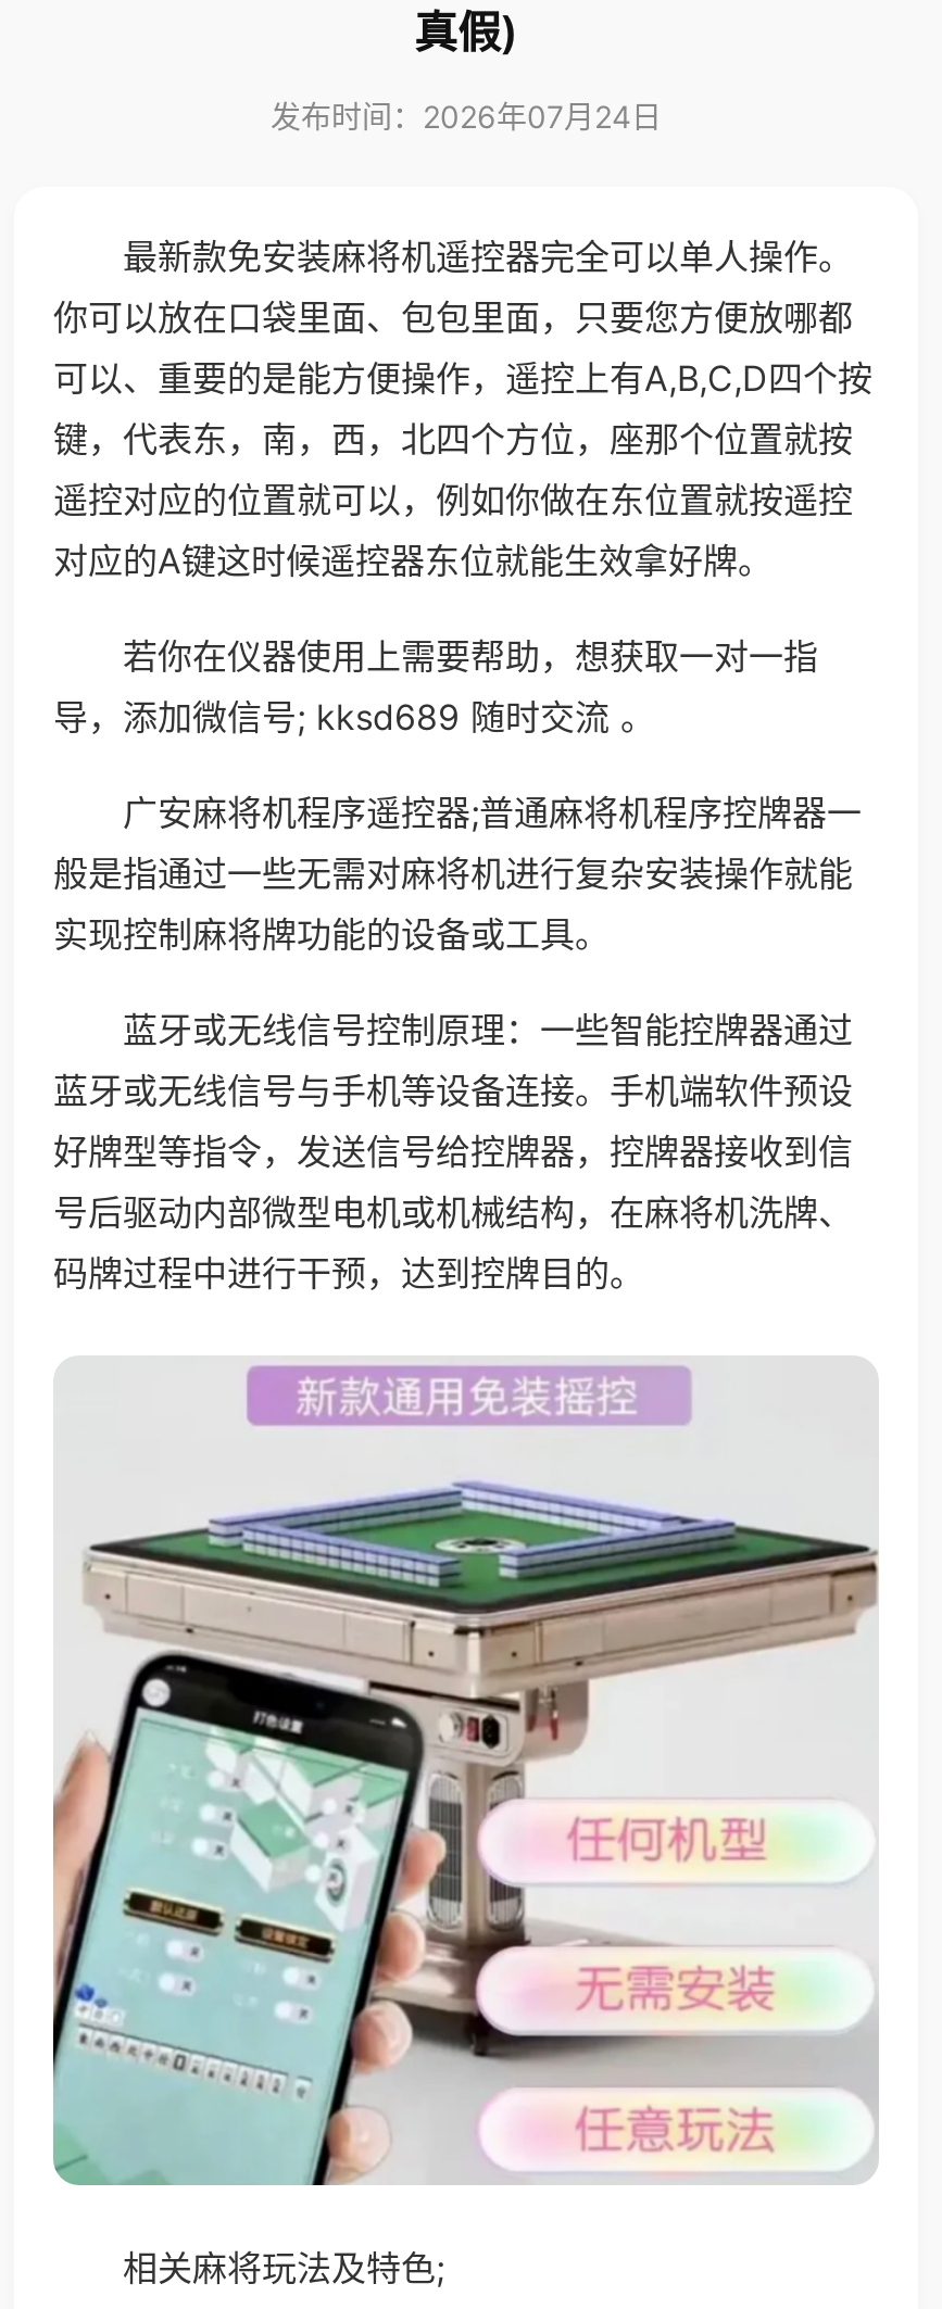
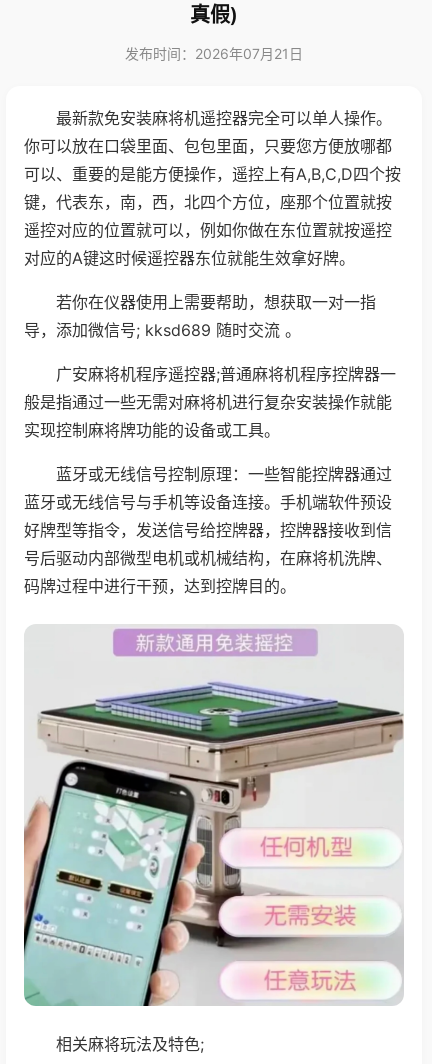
[271,98,662,135] 发布时间：2026年07月24日 -> [125,45,303,62] 发布时间：2026年07月21日

